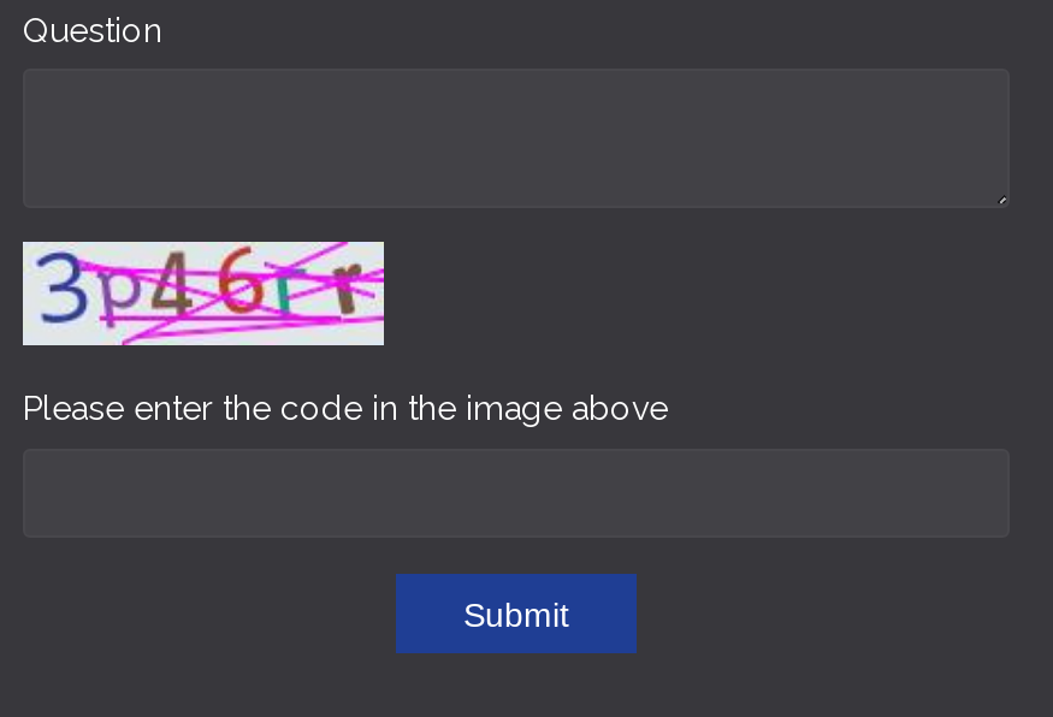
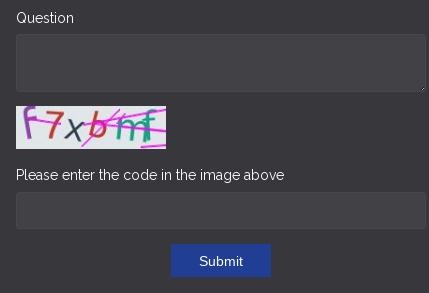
[35,239,386,348] [image] -> [23,105,167,150] [image]

